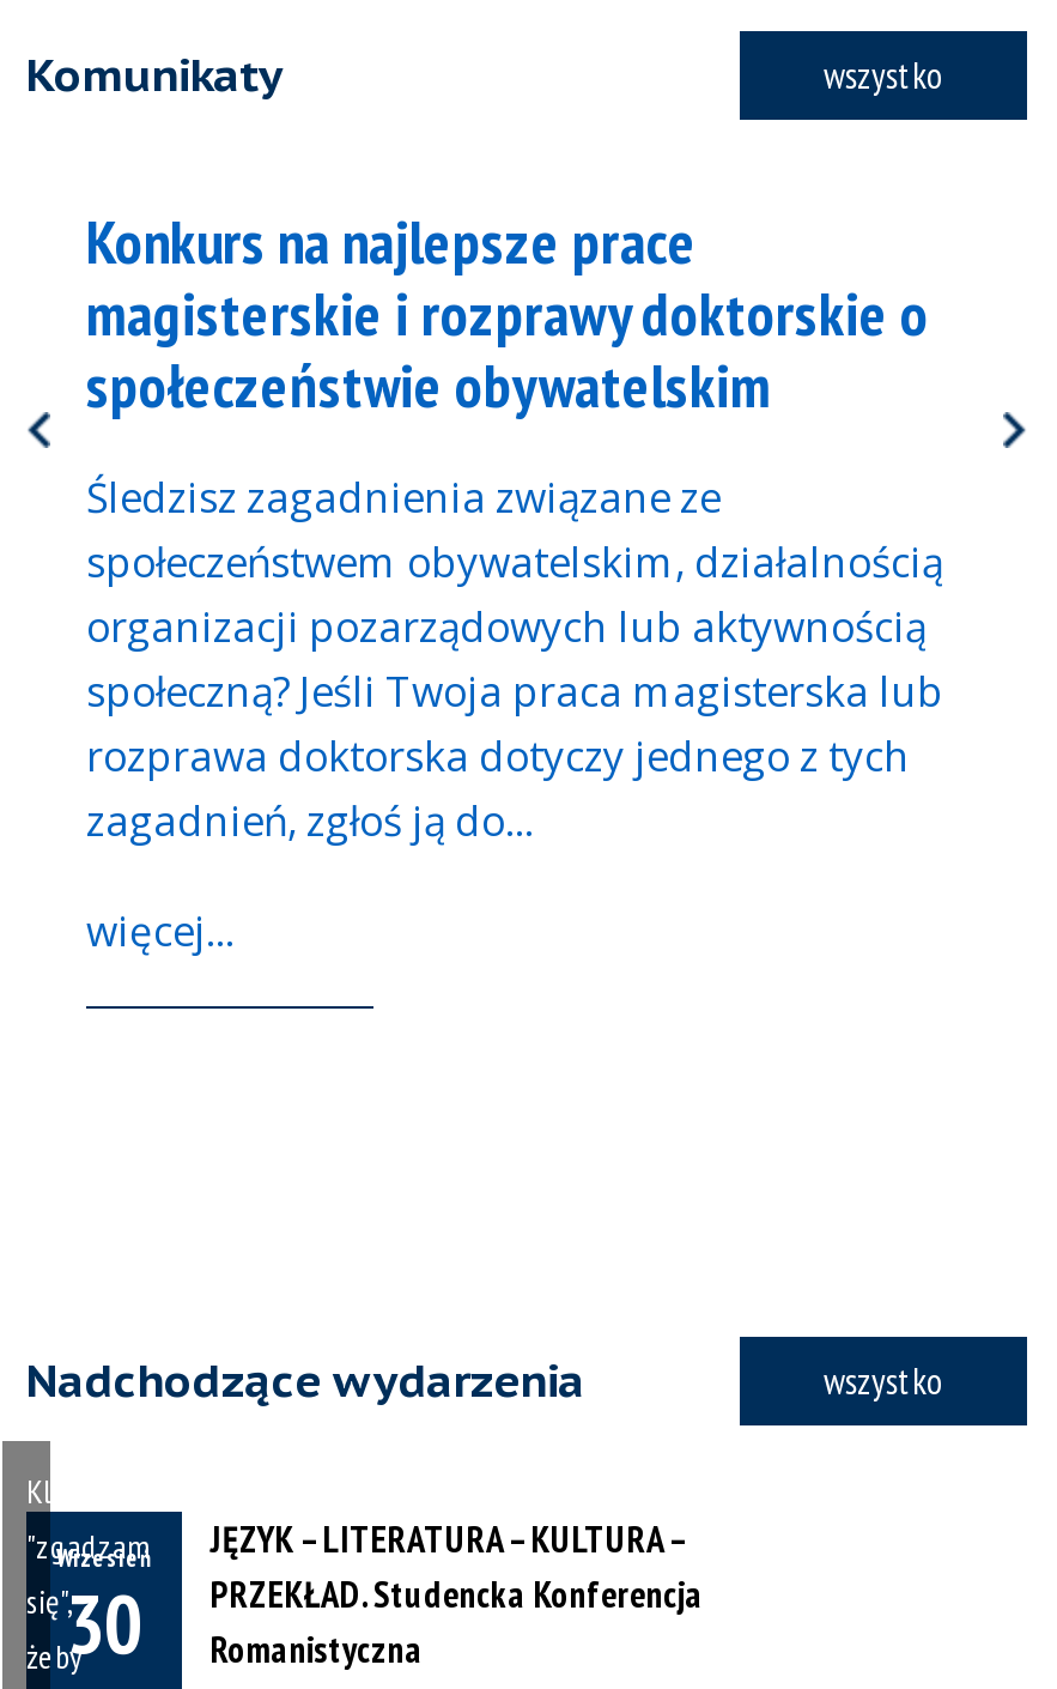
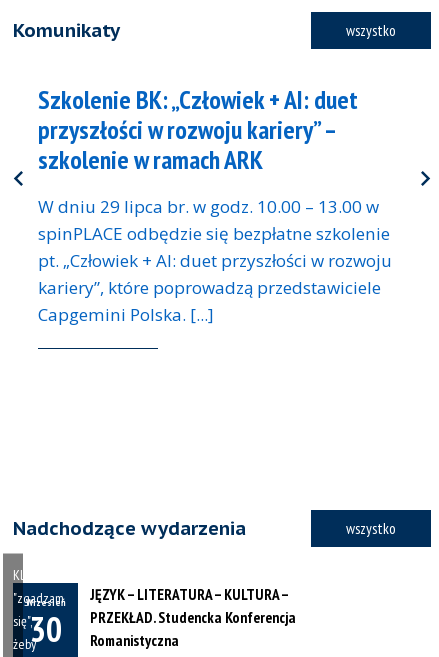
[86,201,943,958] Konkurs na najlepsze prace | magisterskie i rozprawy doktorskie o | społeczeństwie obywatelskim | Śledzisz zagadnienia związane ze | społeczeństwem obywatelskim, działalnością | organizacji pozarządowych lub aktywnością | społeczną? Jeśli Twoja praca magisterska lub | rozprawa doktorska dotyczy jednego z tych | zagadnień, zgłoś ją do... | więcej... -> [38,83,392,326] Szkolenie BK: „Człowiek + AI: duet | przyszłości w rozwoju kariery” – | szkolenie w ramach ARK | W dniu 29 lipca br. w godz. 10.00 – 13.00 w | spinPLACE odbędzie się bezpłatne szkolenie | pt. „Człowiek + AI: duet przyszłości w rozwoju | kariery”, które poprowadzą przedstawiciele | Capgemini Polska. [...]

